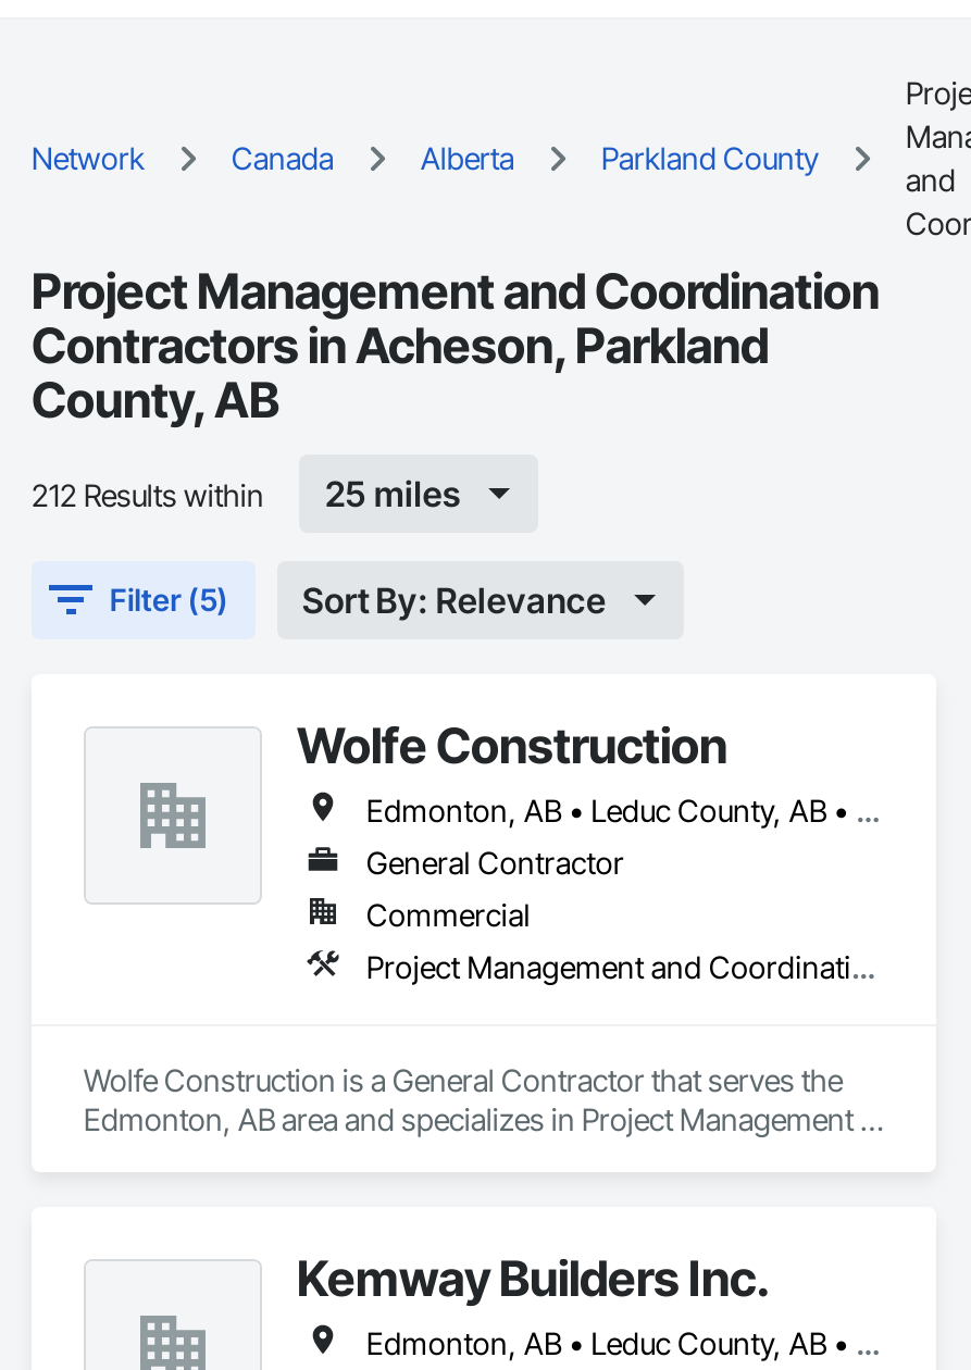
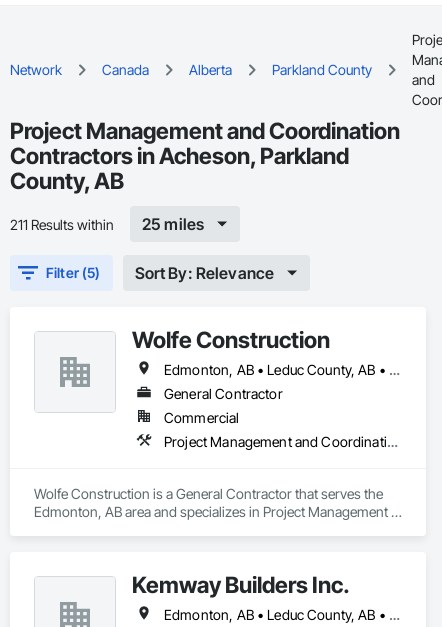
[32,475,264,512] 212 Results within -> [10,215,114,232] 211 Results within

